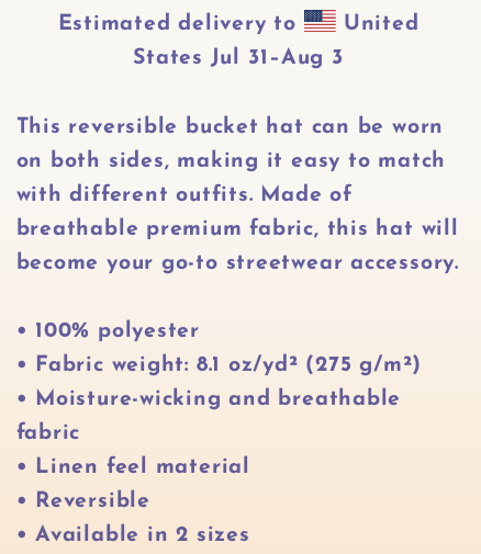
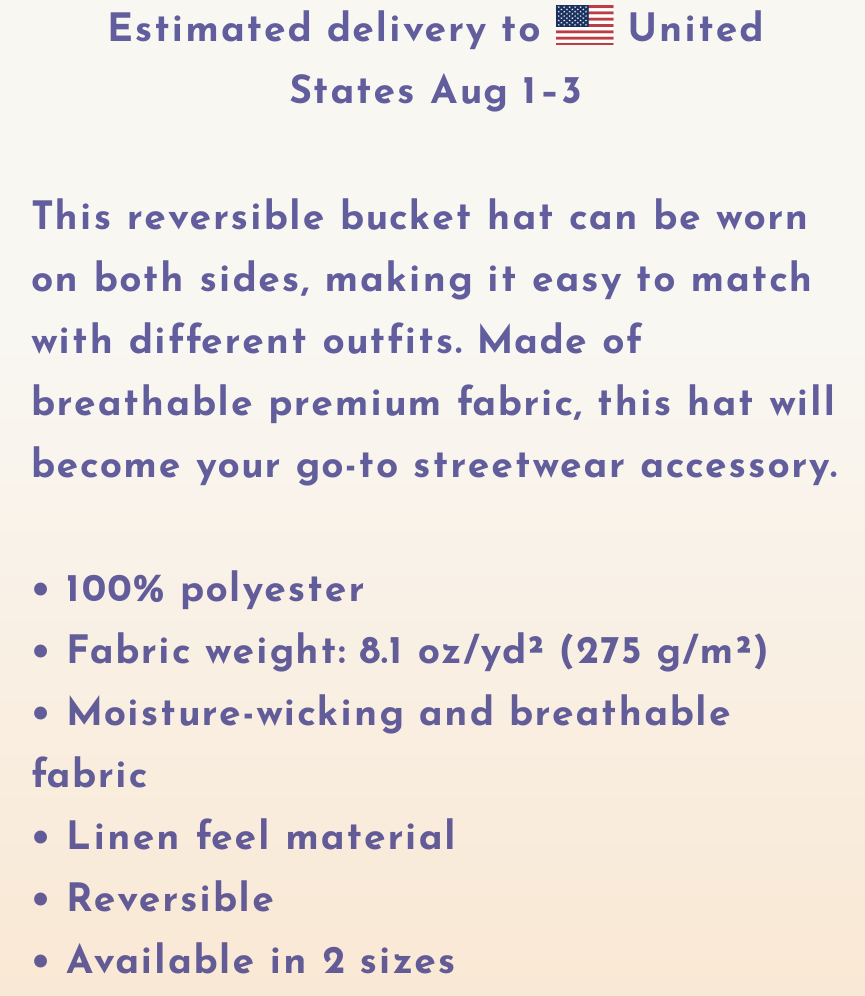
[133,47,344,69] States Jul 31–Aug 3 -> [289,72,583,112] States Aug 1–3

